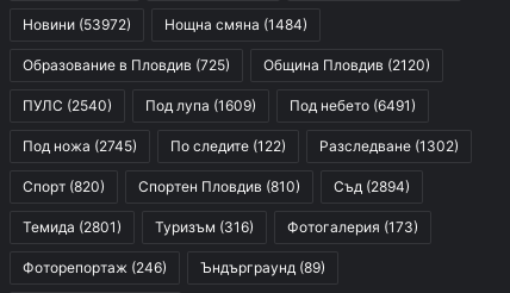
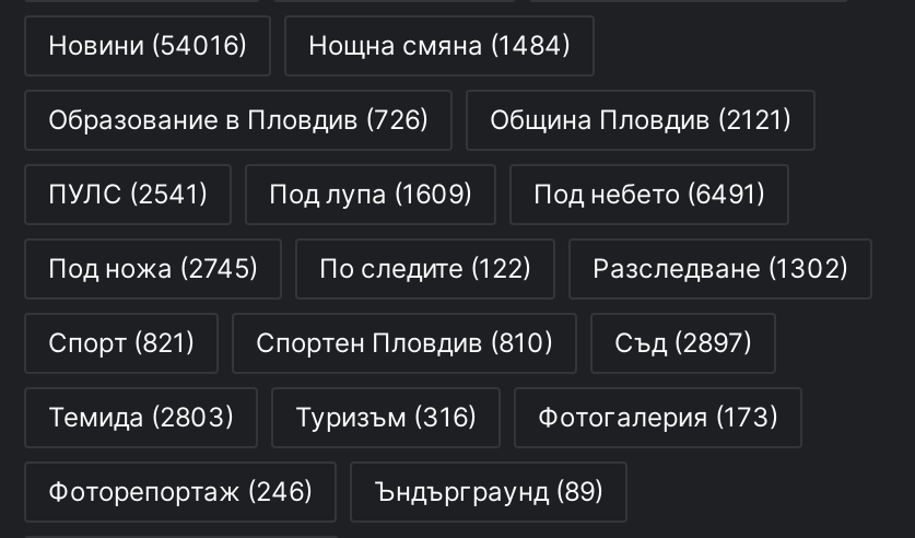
[23,16,307,33] Новини (53972) Нощна смяна (1484) -> [48,29,571,61] Новини (54016) Нощна смяна (1484)
[23,56,230,74] Образование в Пловдив (725) -> [48,103,429,136] Образование в Пловдив (726)
[263,56,430,74] Община Пловдив (2120) -> [490,103,791,136] Община Пловдив (2121)
[23,97,416,114] ПУЛС (2540) Под лупа (1609) Под небето (6491) -> [48,177,765,210] ПУЛС (2541) Под лупа (1609) Под небето (6491)
[23,178,105,195] Спорт (820) -> [48,326,195,359] Спорт (821)
[334,178,410,195] Съд (2894) -> [614,326,752,359] Съд (2897)
[23,218,418,236] Темида (2801) Туризъм (316) Фотогалерия (173) -> [48,400,778,433] Темида (2803) Туризъм (316) Фотогалерия (173)

